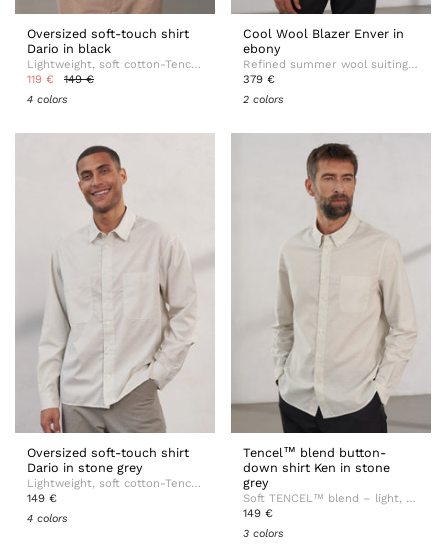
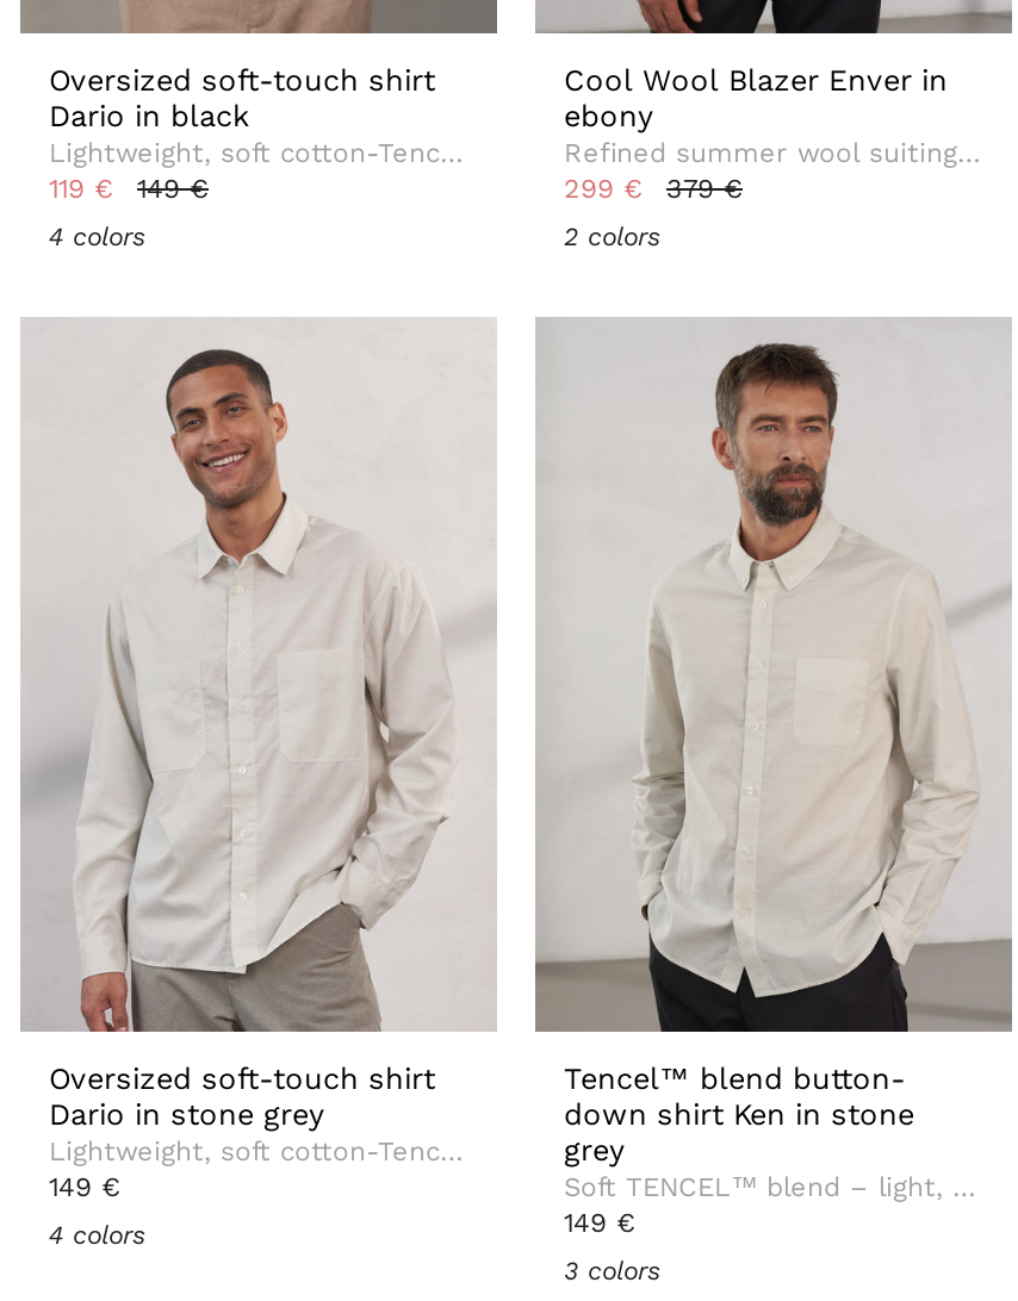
[243,72,275,86] 379 € -> [564,171,743,204] 299 € 379 €

